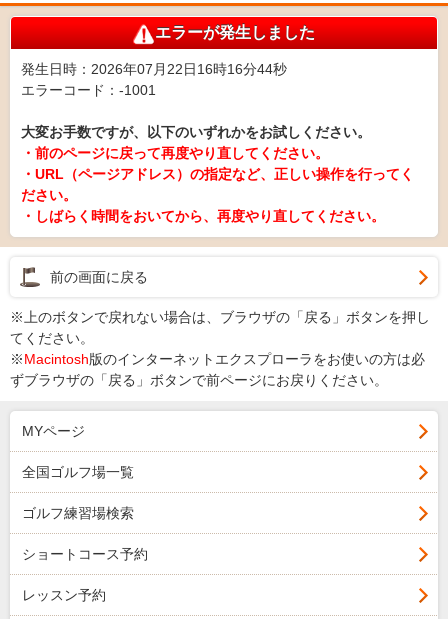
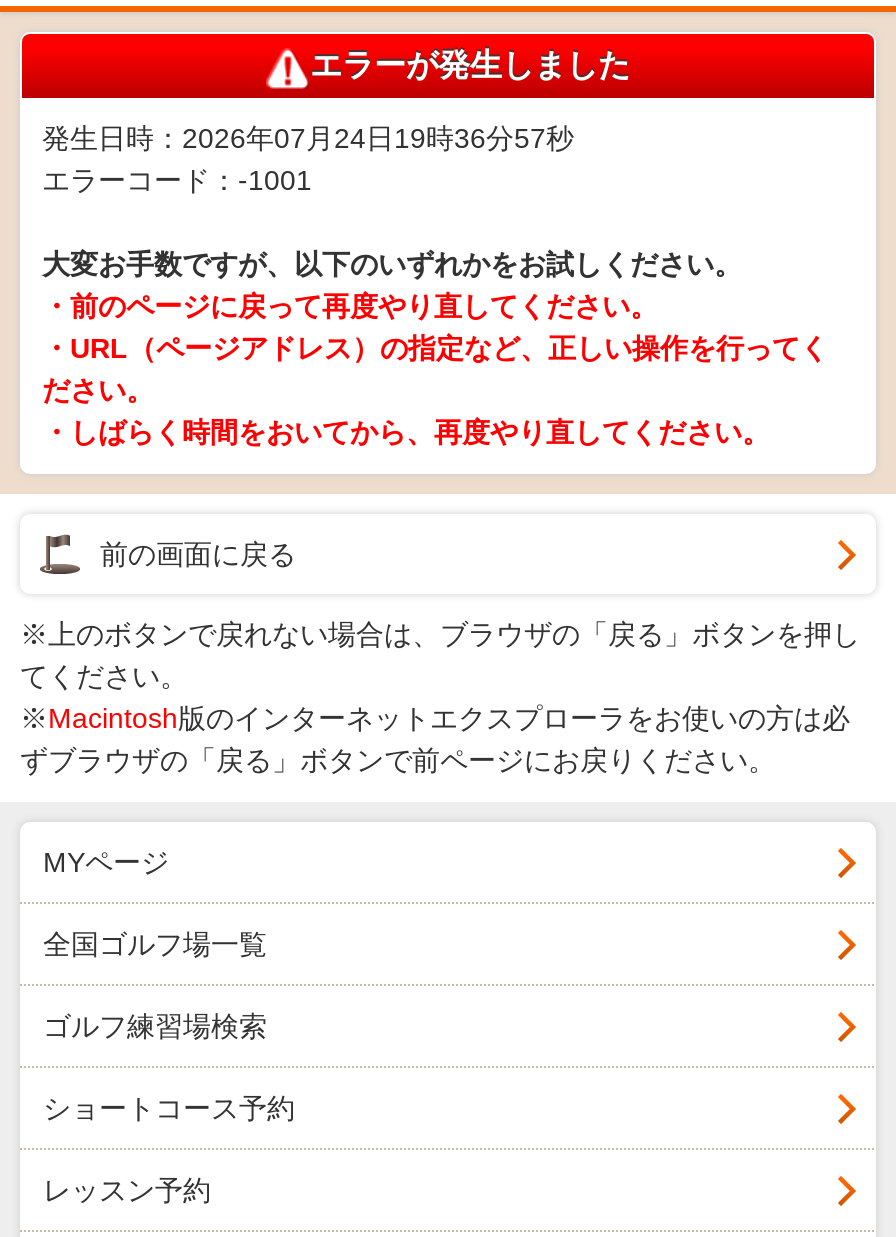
[21,61,287,77] 発生日時：2026年07月22日16時16分44秒 -> [42,122,574,154] 発生日時：2026年07月24日19時36分57秒

